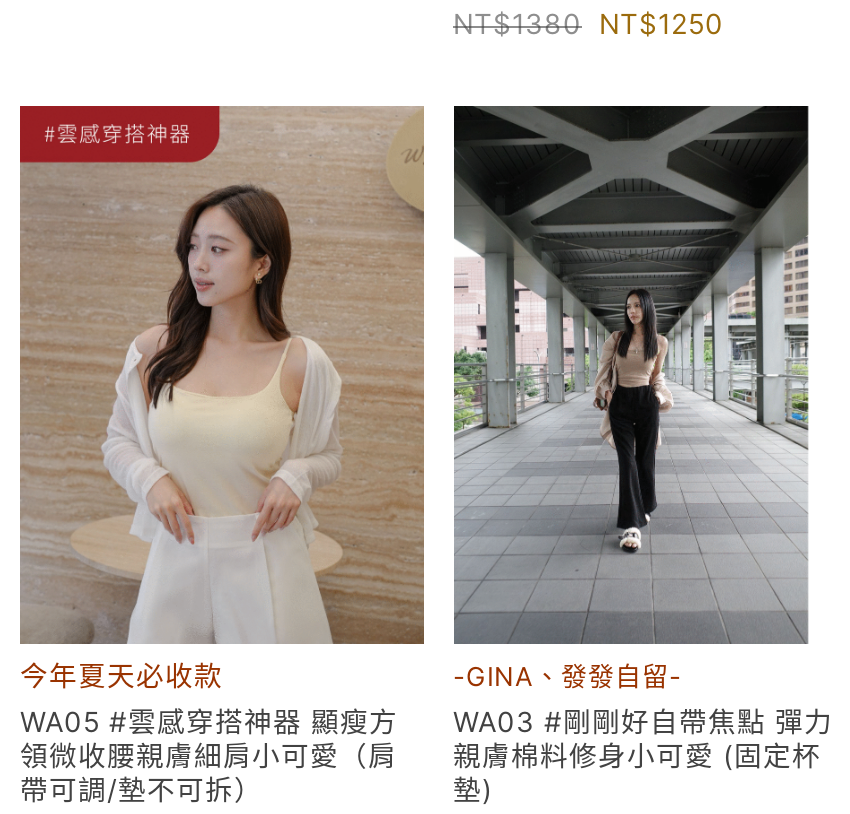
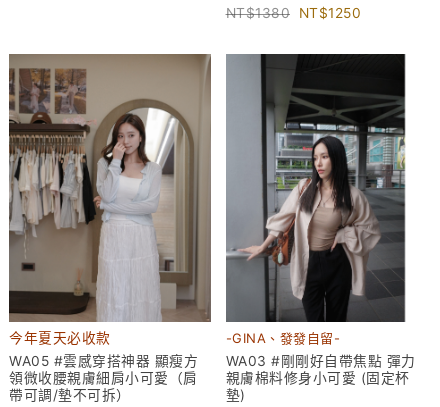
[20,106,424,644] [image] -> [9,54,211,322] [image]
[454,104,812,646] [image] -> [226,53,406,323] [image]

